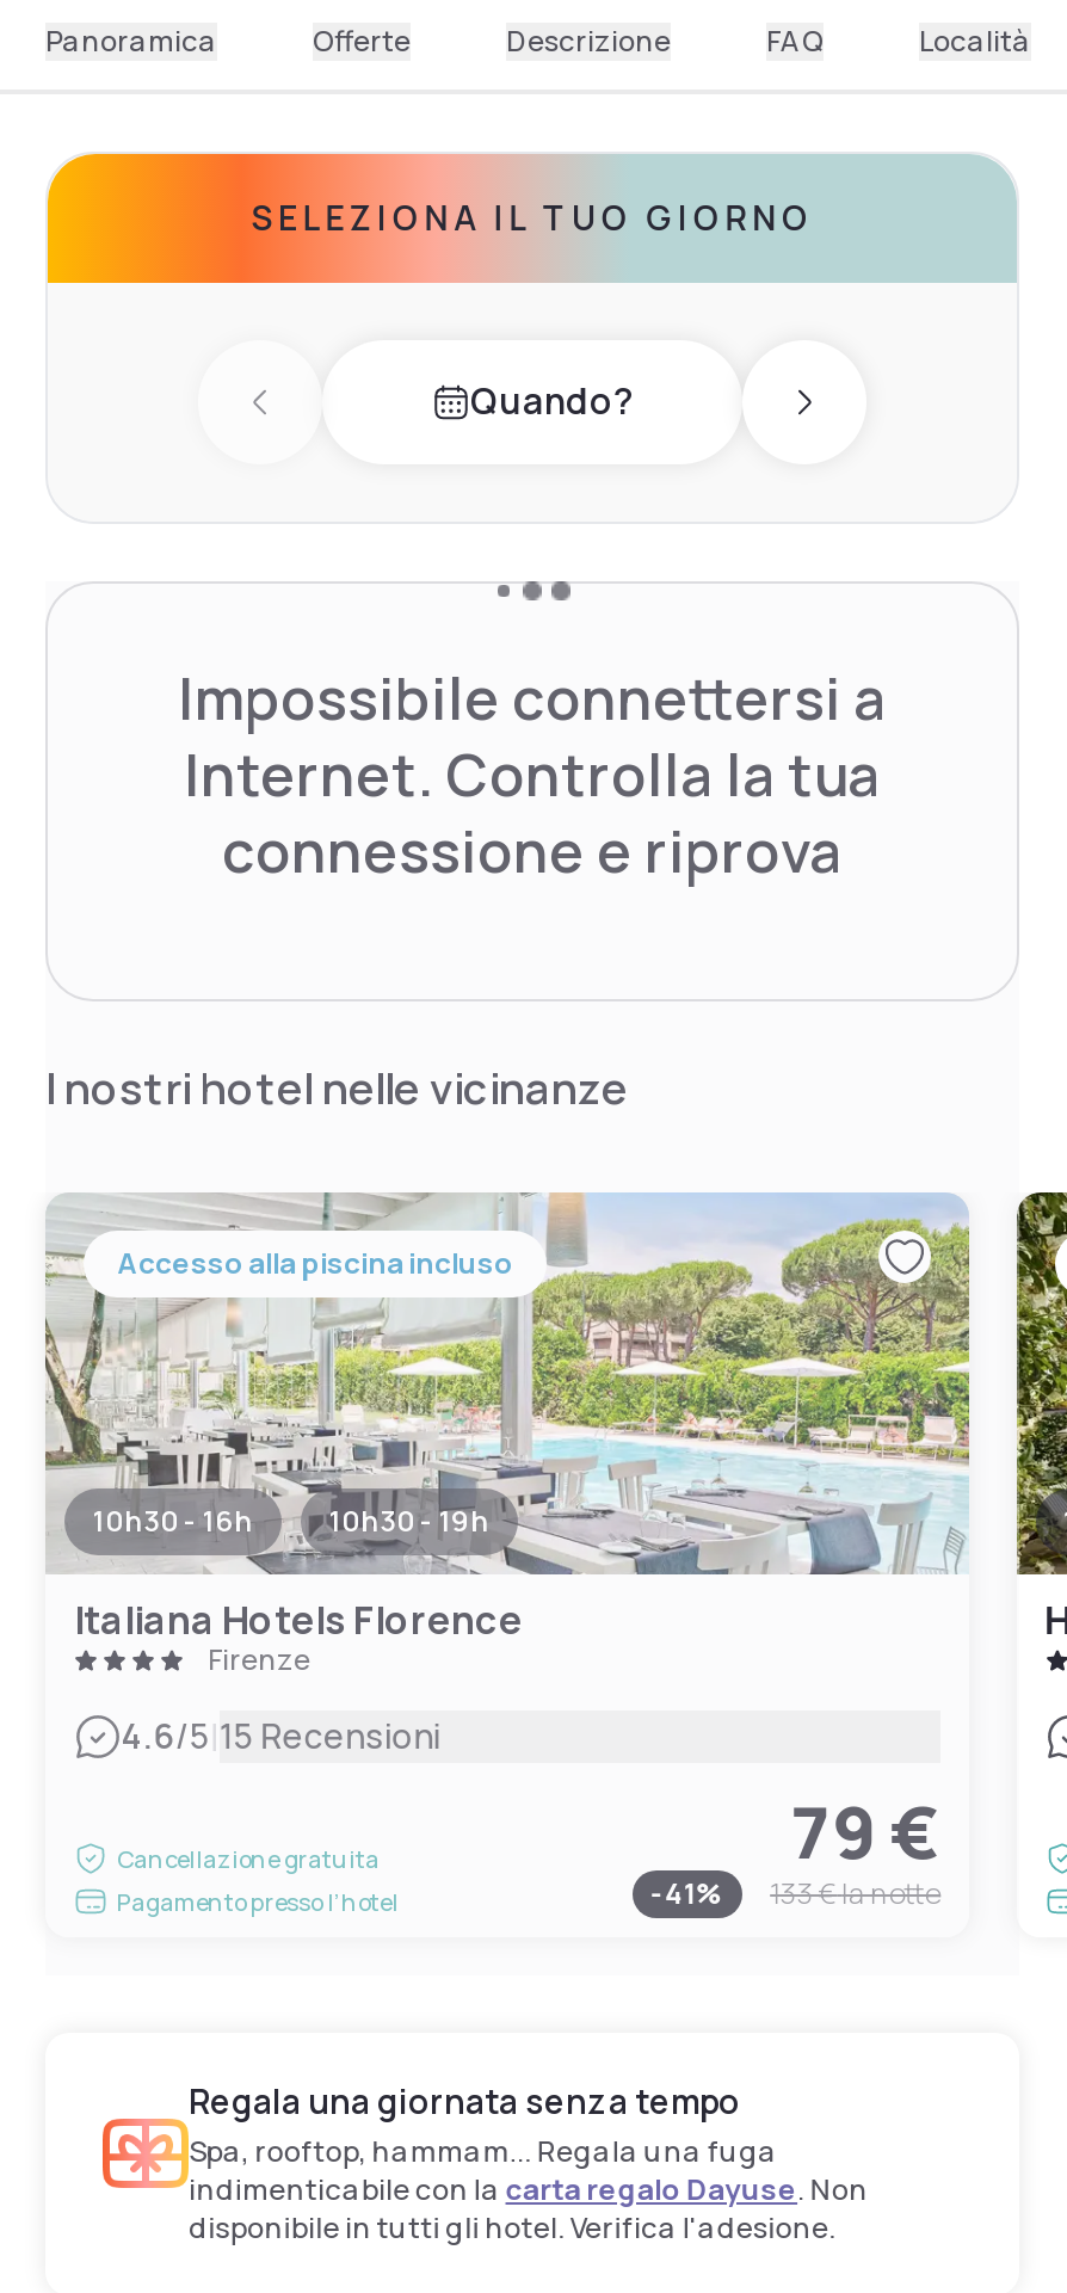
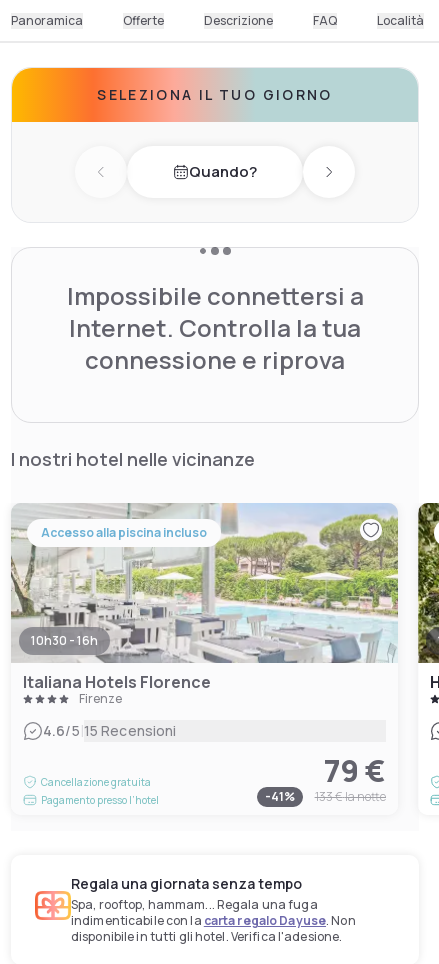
[329,1499,489,1540] 10h30 - 19h -> none

